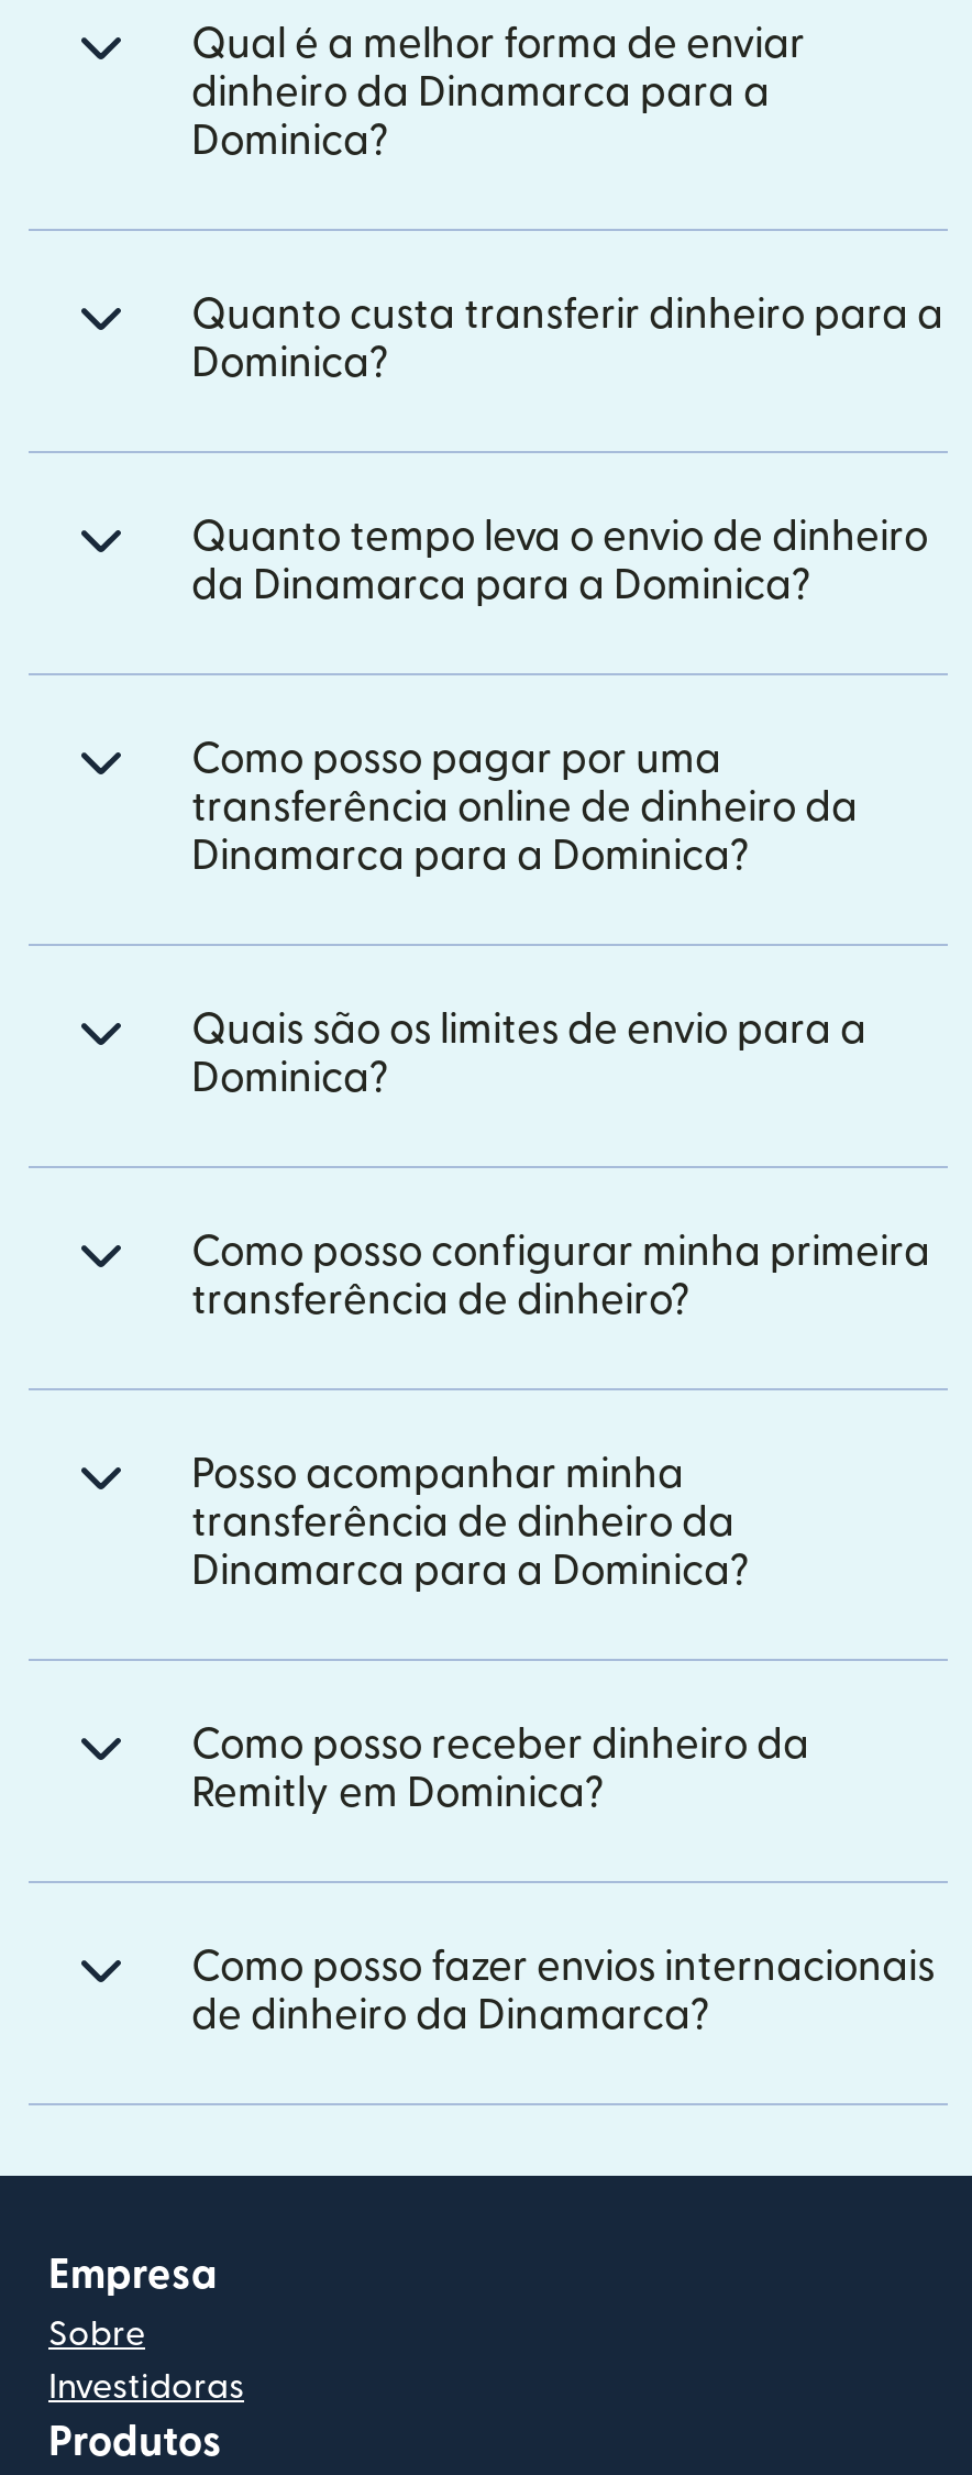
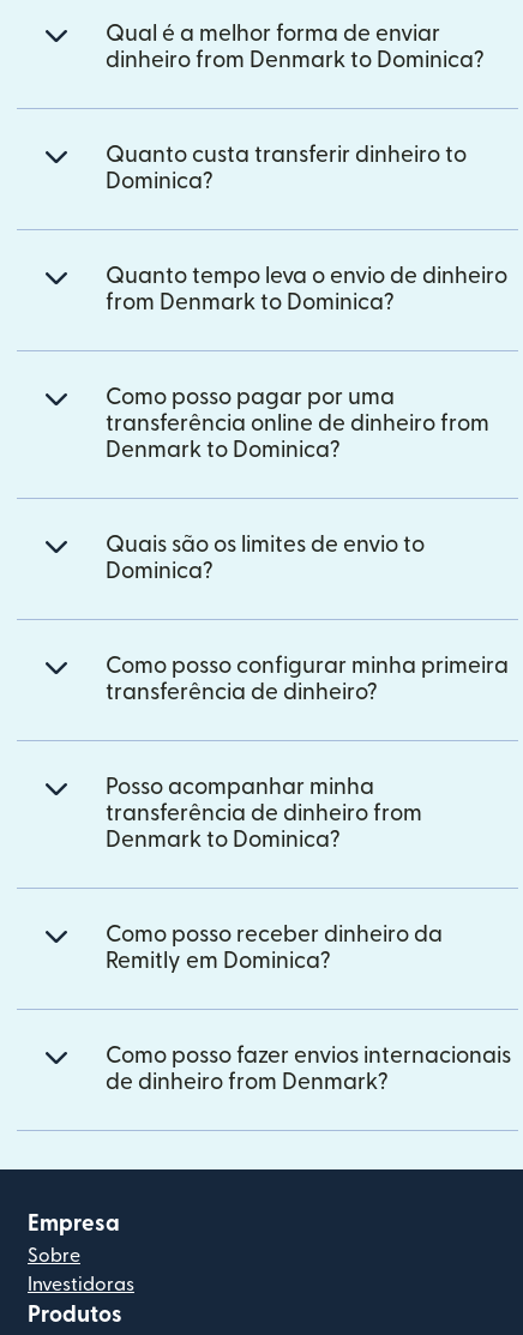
[191,73,770,163] dinheiro da Dinamarca para a | Dominica? -> [106,50,485,72] dinheiro from Denmark to Dominica?
[191,295,943,337] Quanto custa transferir dinheiro para a -> [106,144,467,167] Quanto custa transferir dinheiro to
[191,566,811,608] da Dinamarca para a Dominica? -> [106,292,395,315] from Denmark to Dominica?
[191,788,858,878] transferência online de dinheiro da | Dinamarca para a Dominica? -> [106,413,489,462] transferência online de dinheiro from | Denmark to Dominica?
[191,1010,866,1052] Quais são os limites de envio para a -> [106,534,425,557] Quais são os limites de envio to
[191,1503,750,1593] transferência de dinheiro da | Dinamarca para a Dominica? -> [106,803,422,852] transferência de dinheiro from | Denmark to Dominica?
[191,1996,710,2038] de dinheiro da Dinamarca? -> [106,1071,389,1094] de dinheiro from Denmark?

